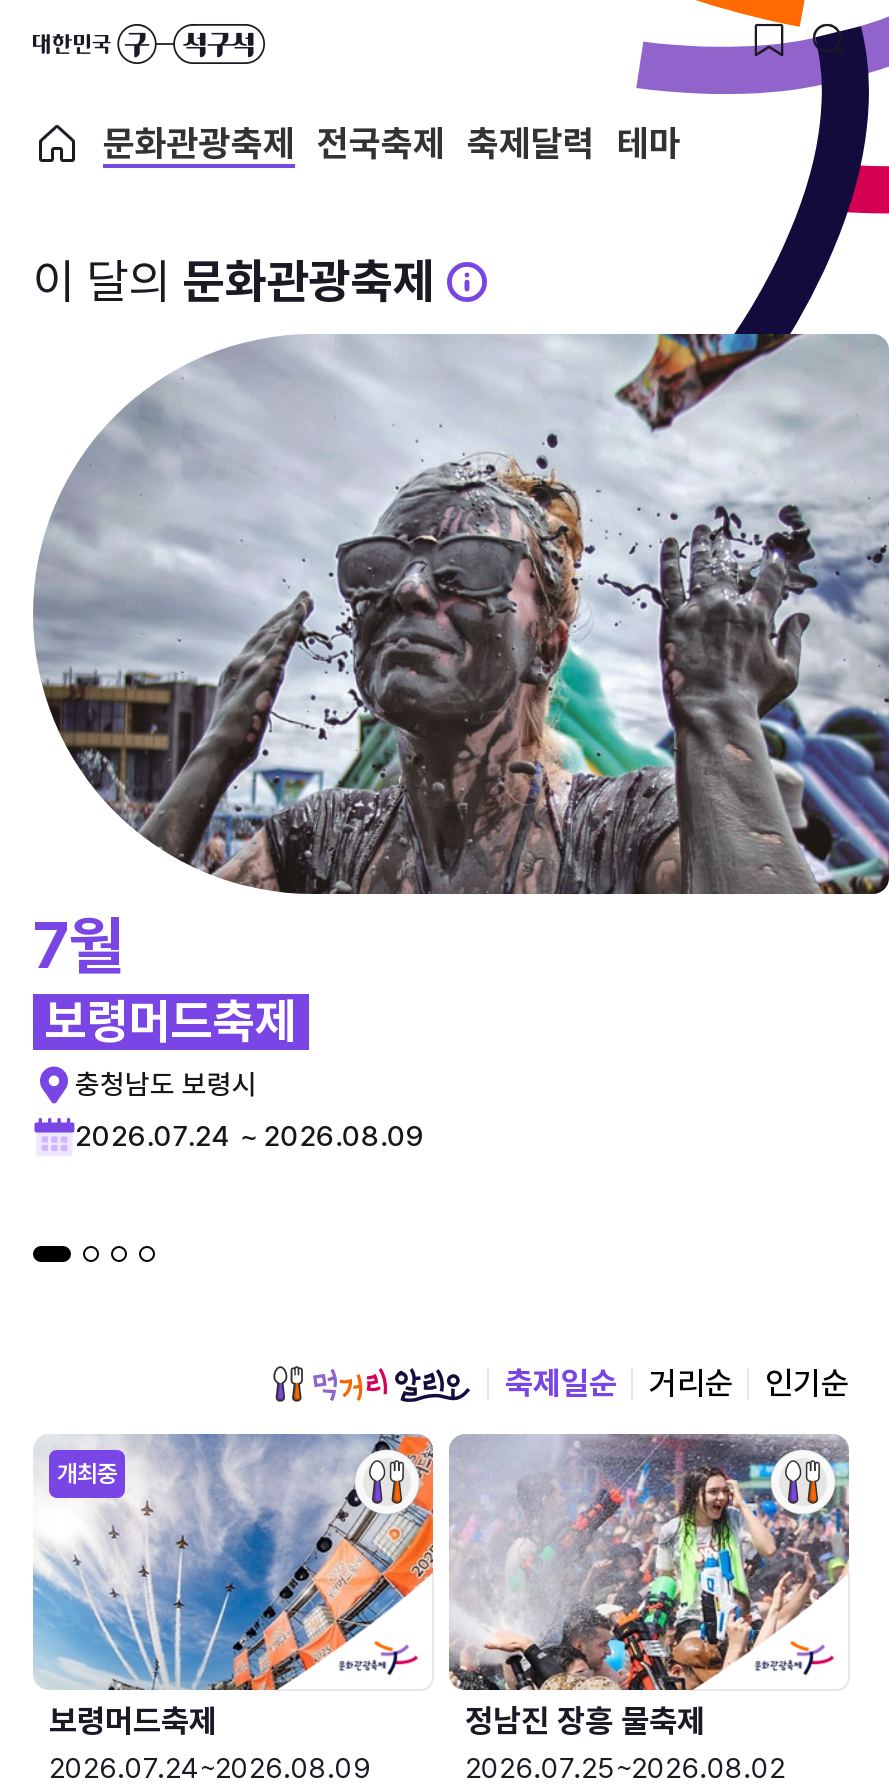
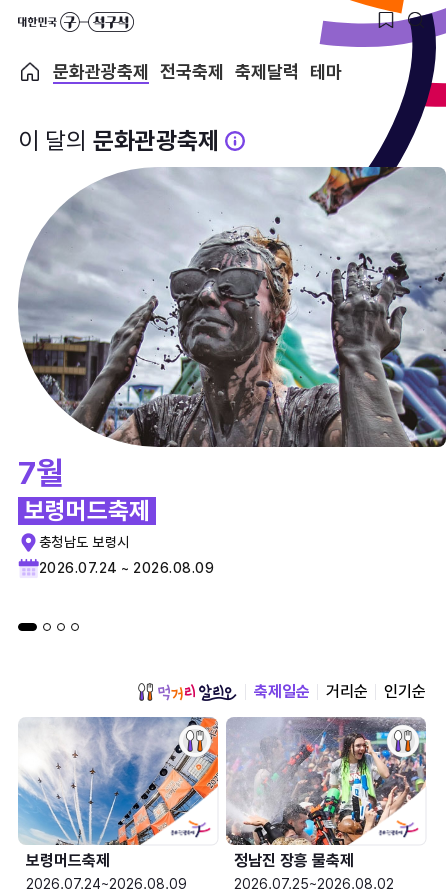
[57,1460,117,1488] 개최중 -> none

